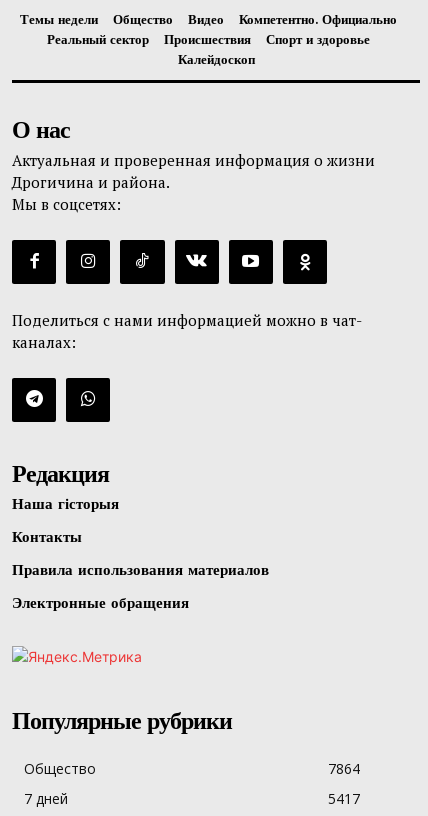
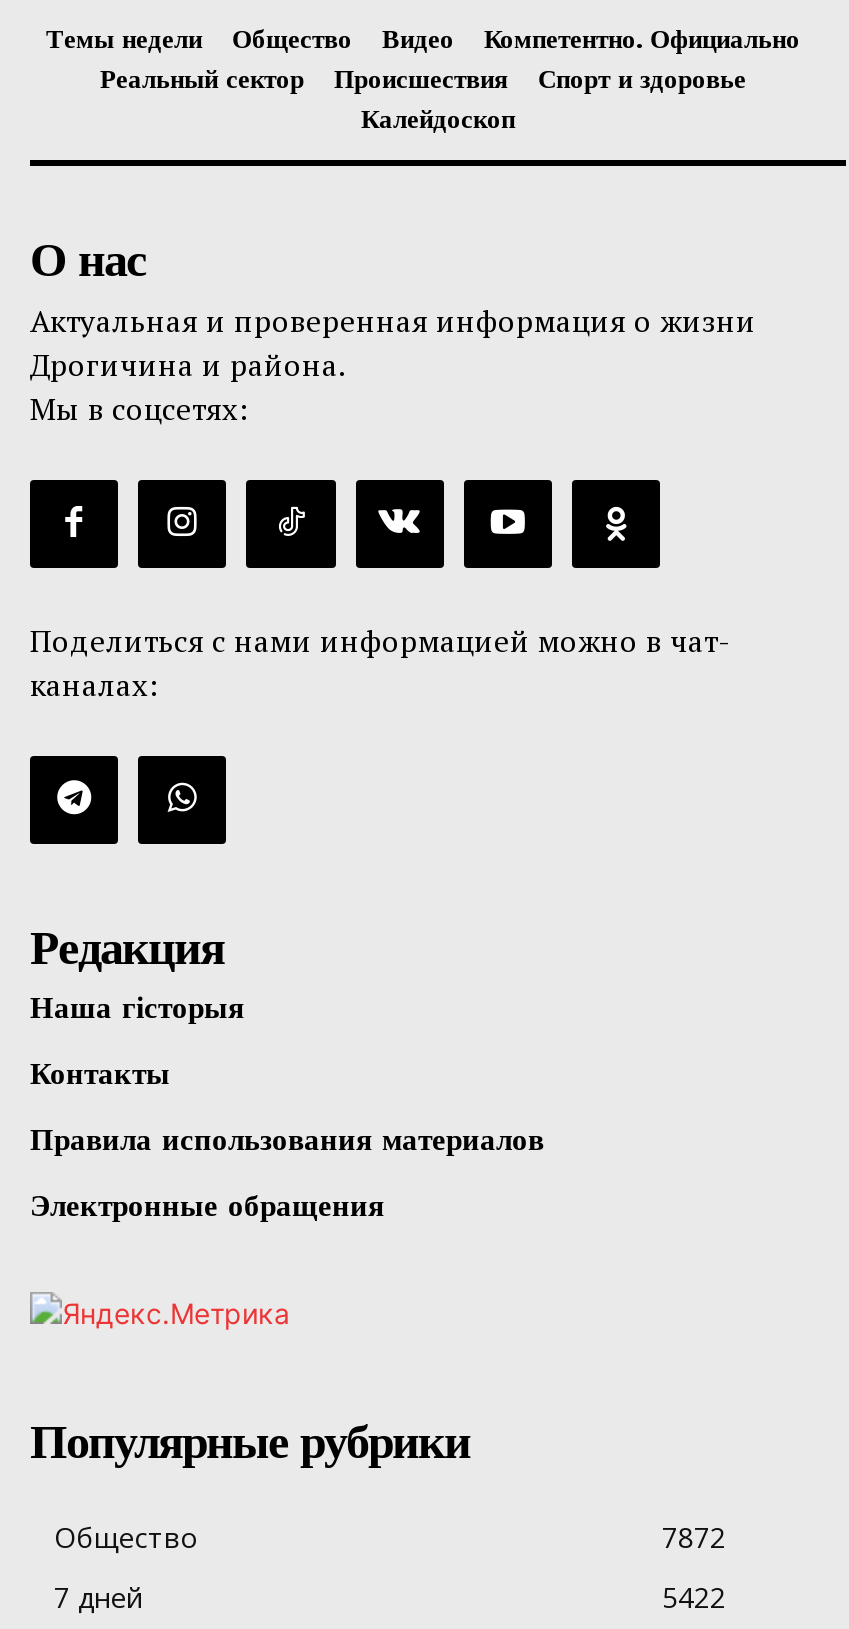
[328,759,360,778] 7864 -> [662,1518,726,1556] 7872
[328,789,360,808] 5417 -> [662,1578,726,1616] 5422

